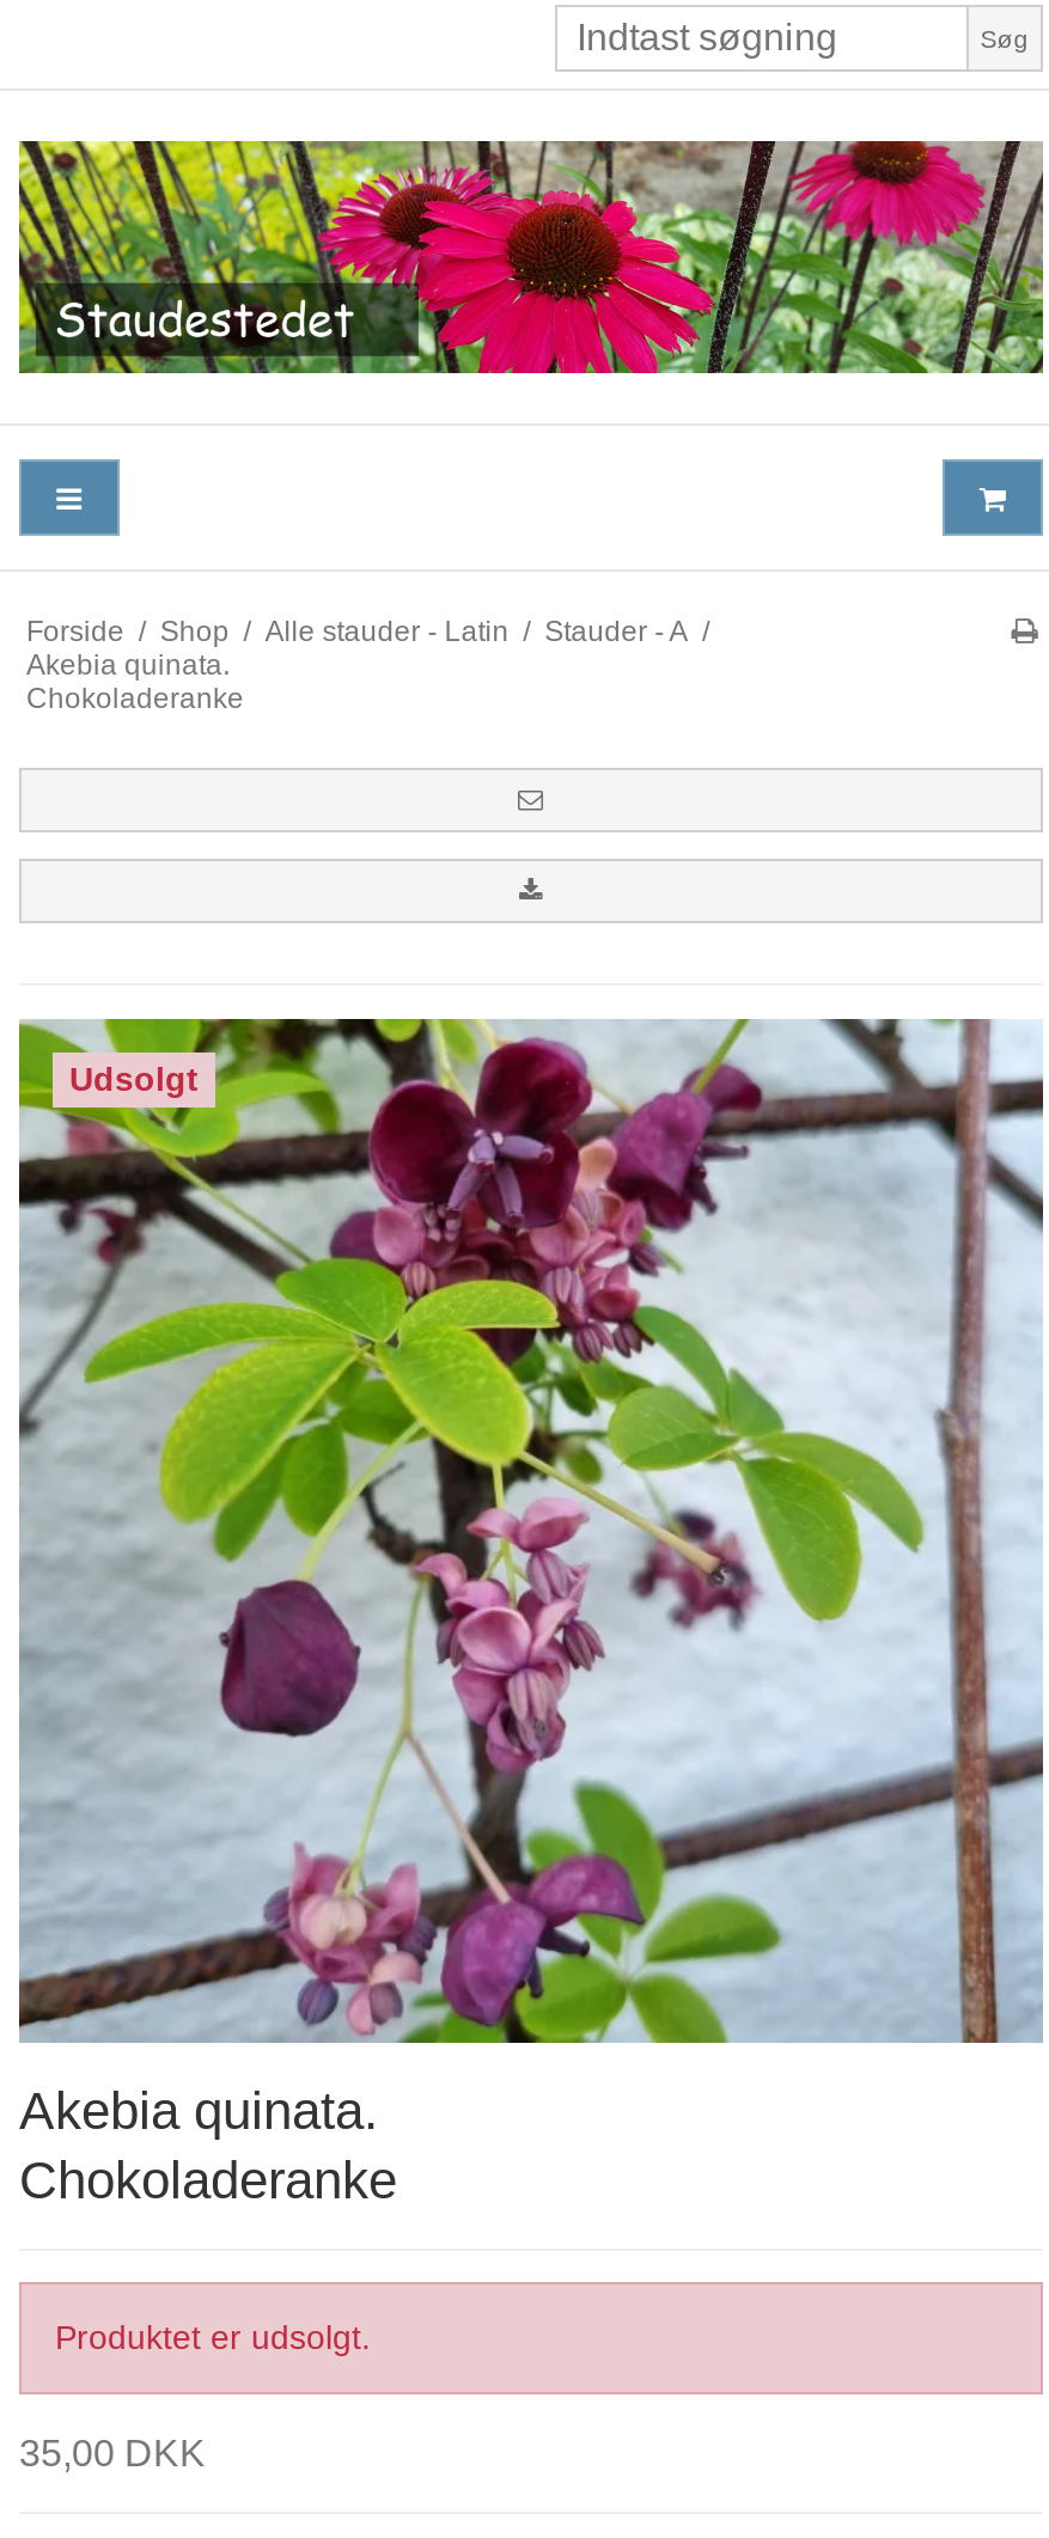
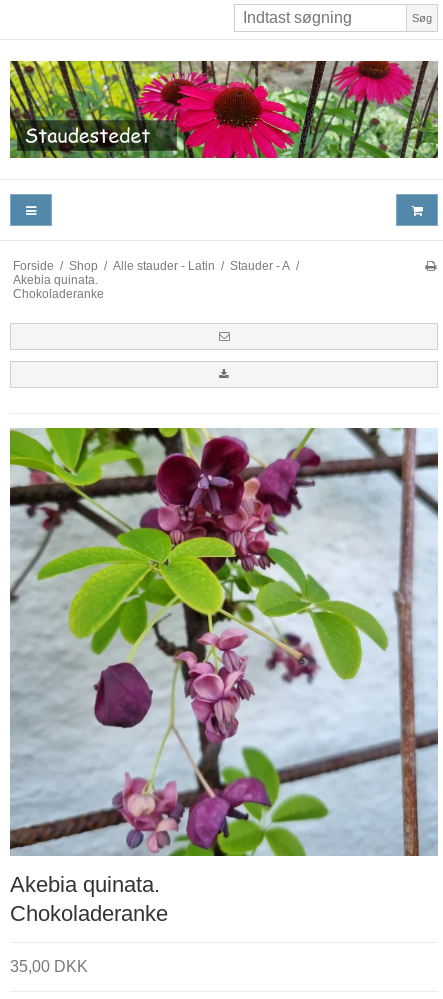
[69,1059,199,1097] Udsolgt -> none
[55,2318,371,2356] Produktet er udsolgt. -> none

